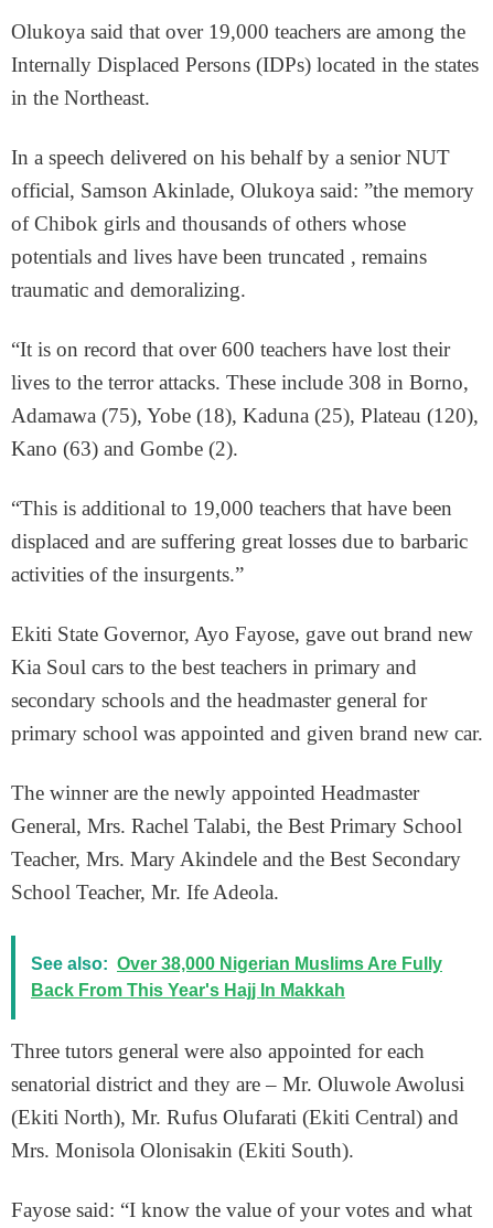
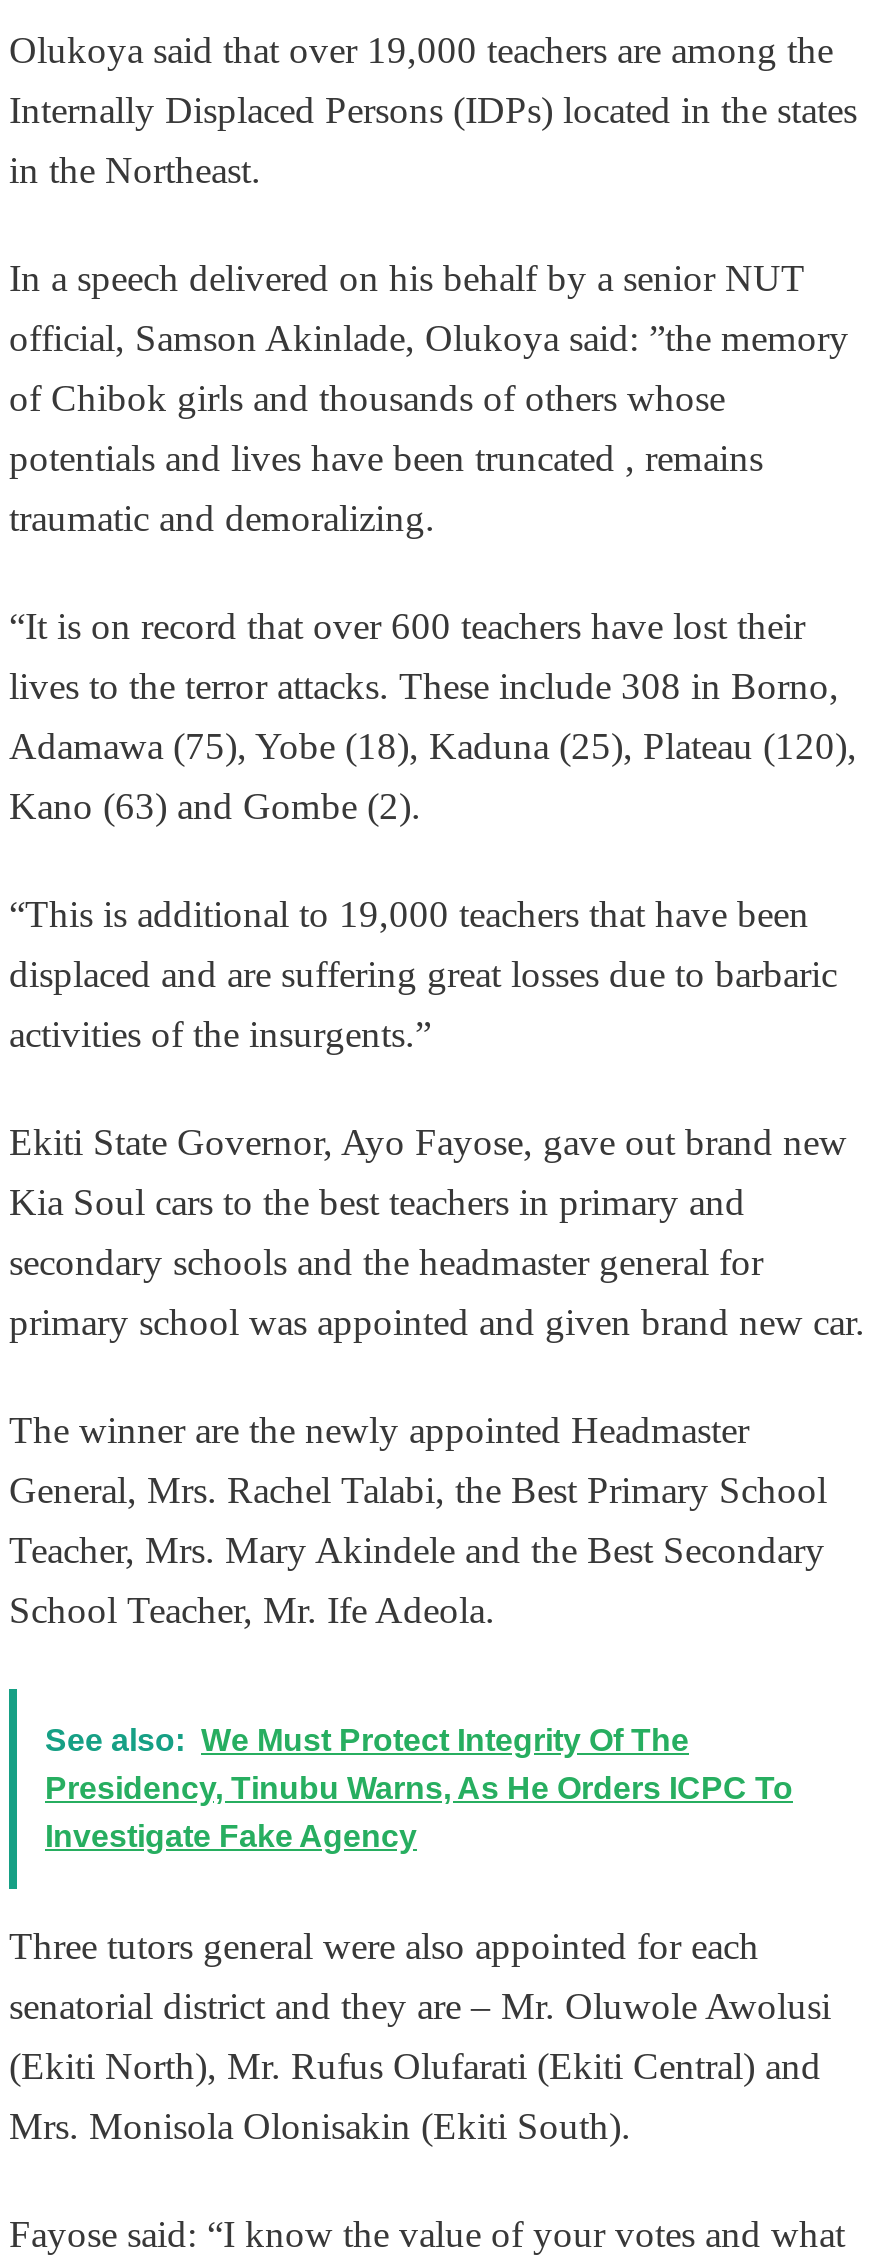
[31,955,442,1000] See also: Over 38,000 Nigerian Muslims Are Fully | Back From This Year's Hajj In Makkah -> [45,1723,793,1853] See also: We Must Protect Integrity Of The | Presidency, Tinubu Warns, As He Orders ICPC To | Investigate Fake Agency

